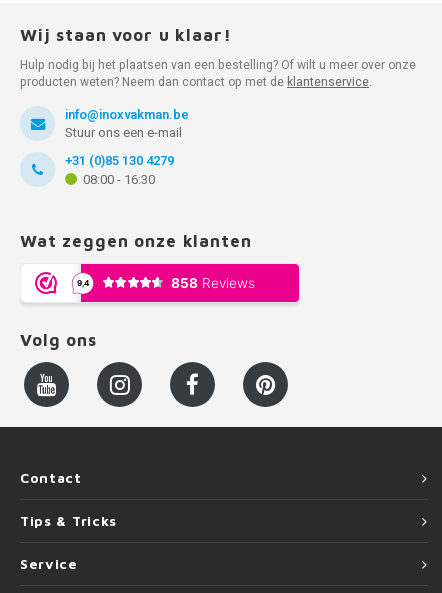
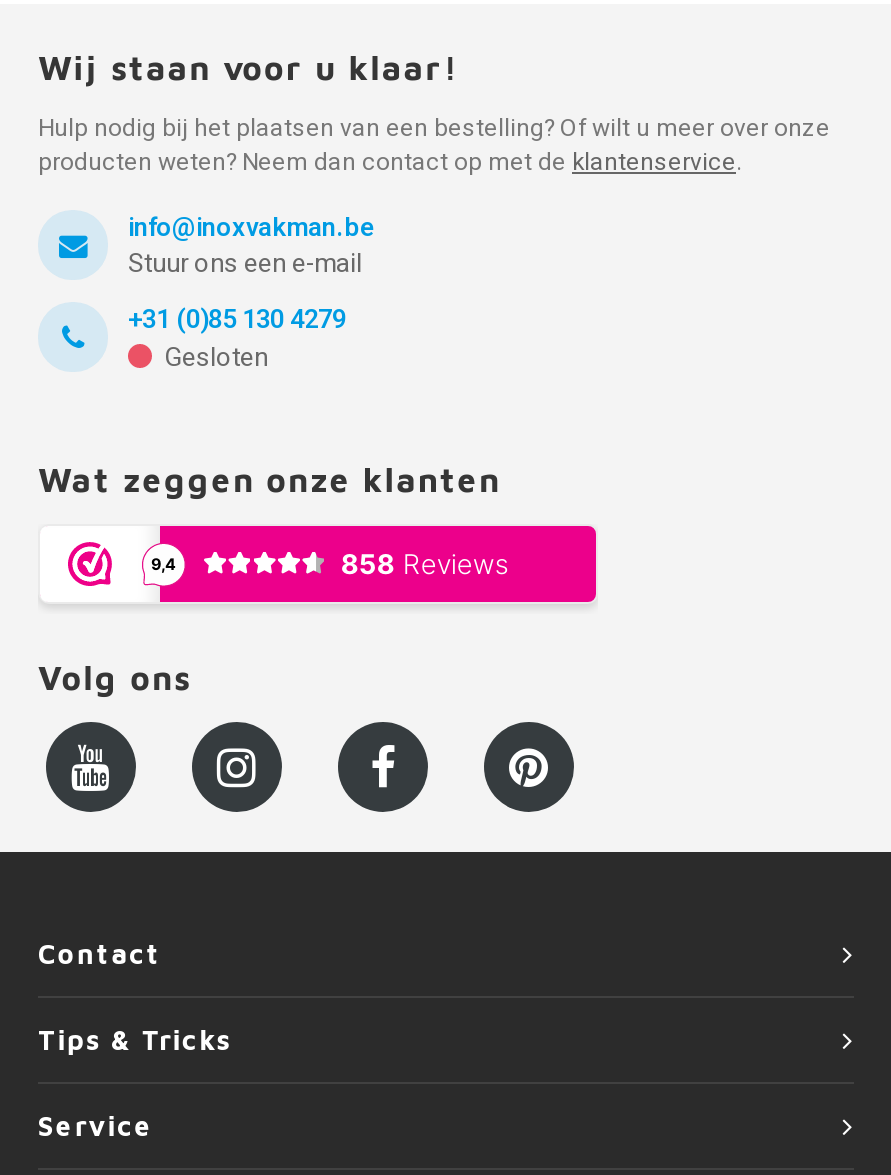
[83,170,155,189] 08:00 - 16:30 -> [164,338,268,376] Gesloten

